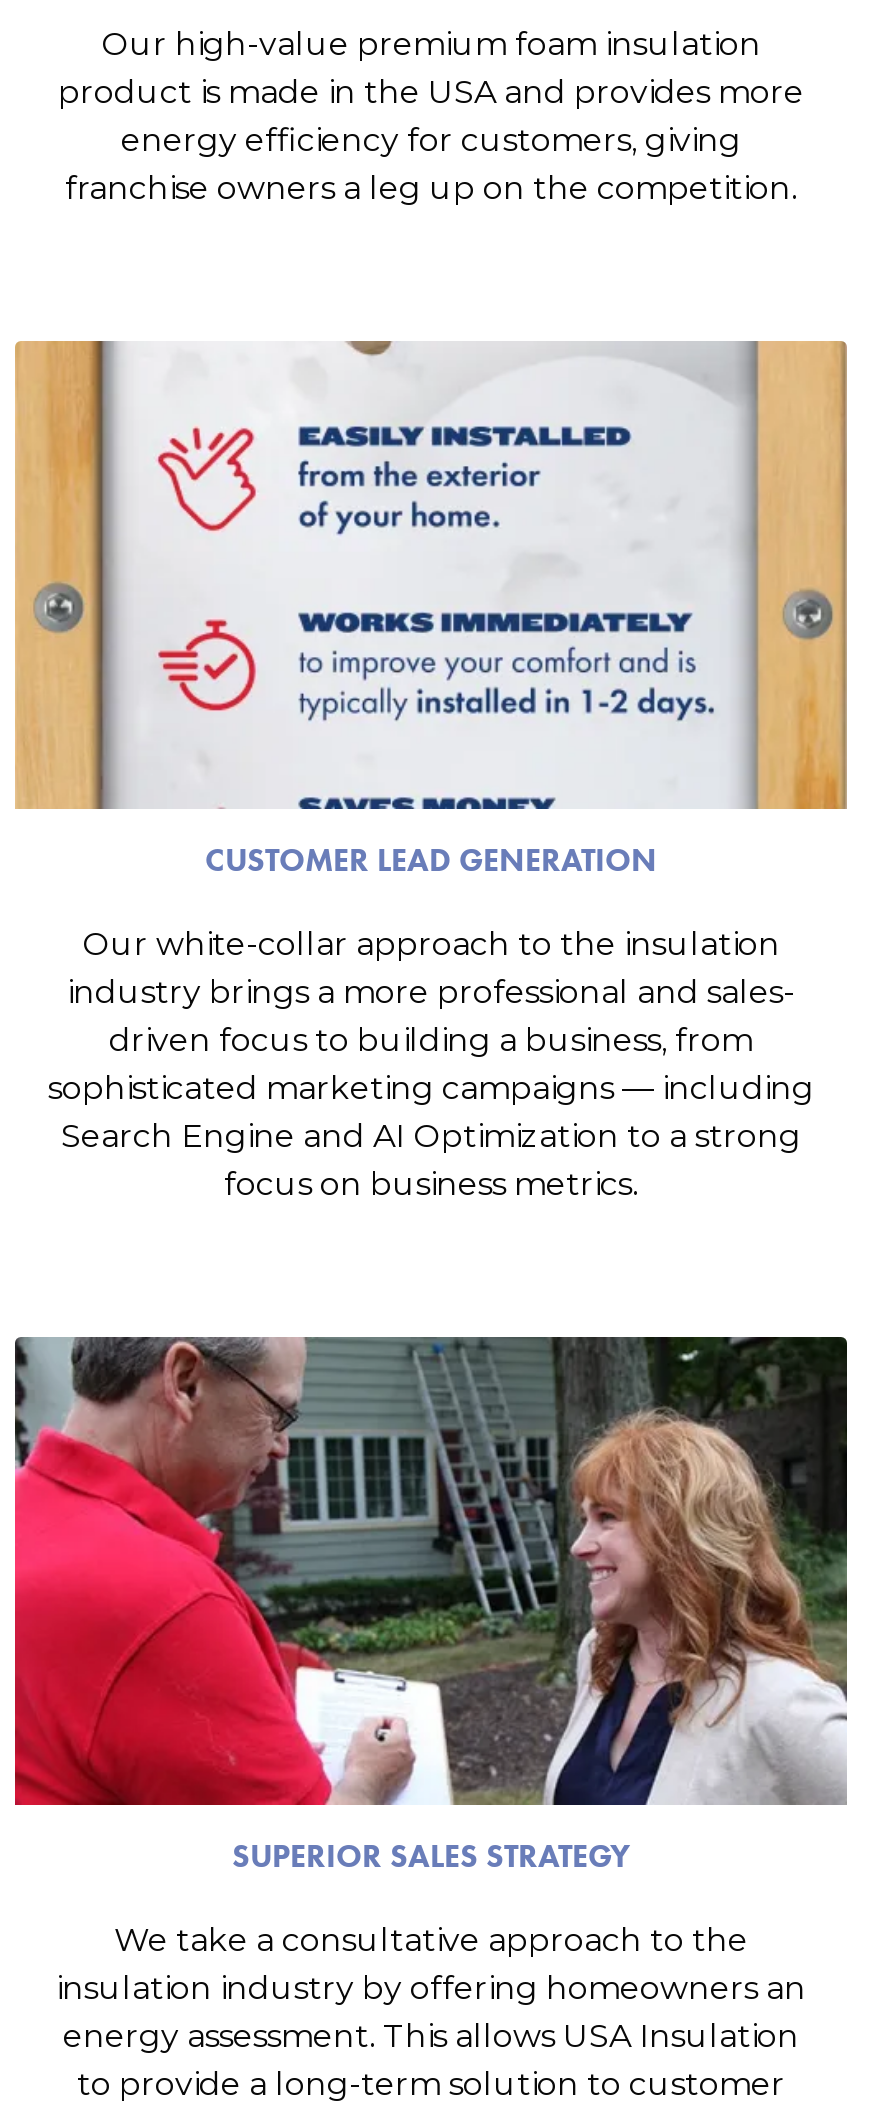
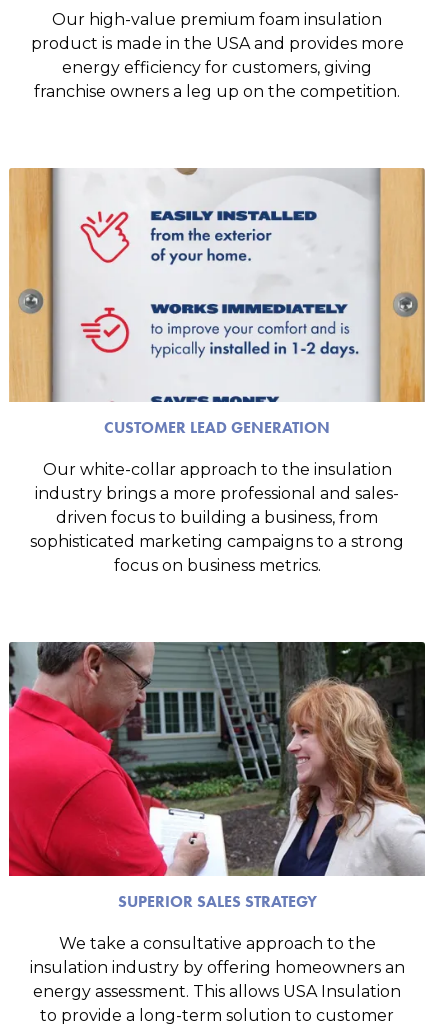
[48,1068,814,1154] sophisticated marketing campaigns — including | Search Engine and AI Optimization to a strong -> [30,532,404,551] sophisticated marketing campaigns to a strong

